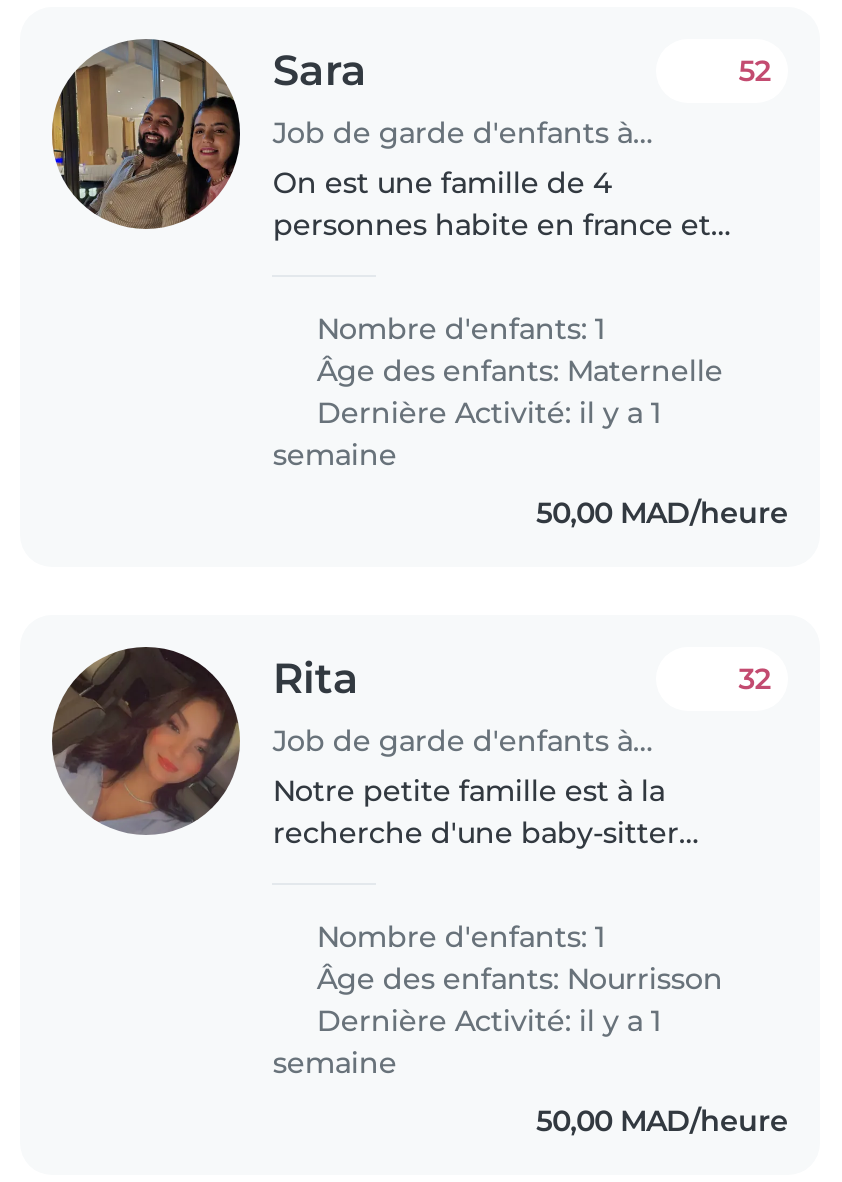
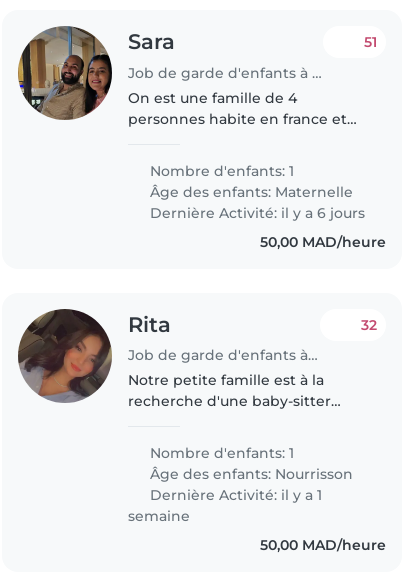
[738,54,770,90] 52 -> [364,33,377,51] 51
[273,395,661,473] Dernière Activité: il y a 1 | semaine -> [146,204,365,222] Dernière Activité: il y a 6 jours

